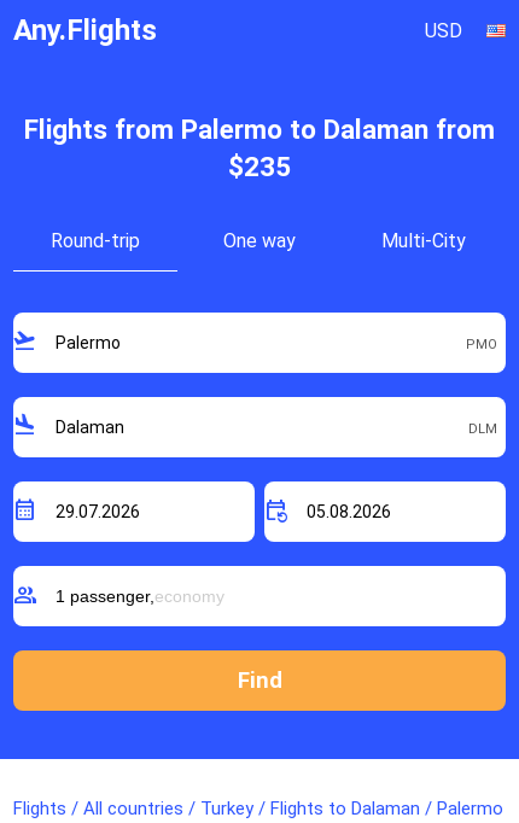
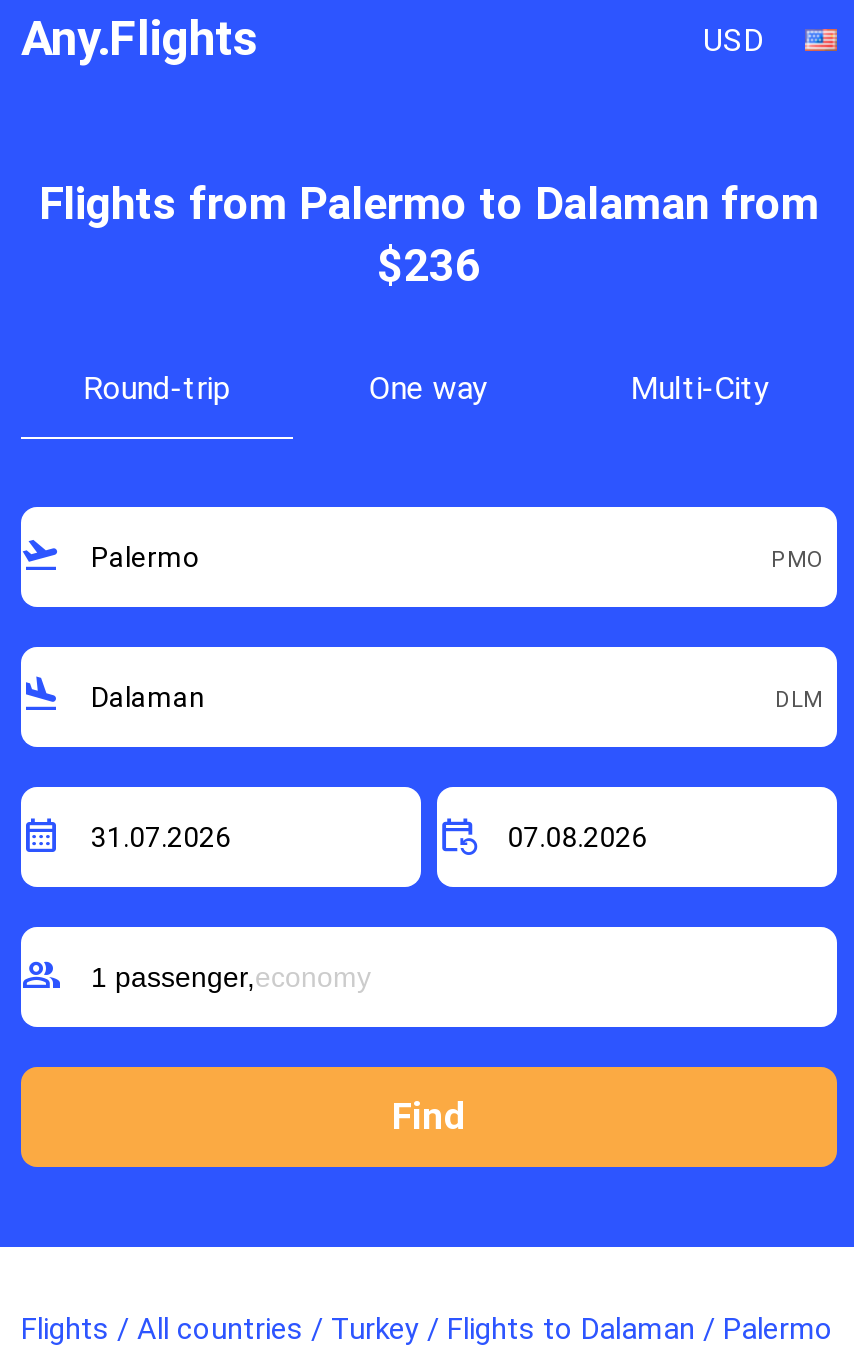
[228,151,291,182] $235 -> [377,239,481,291] $236

